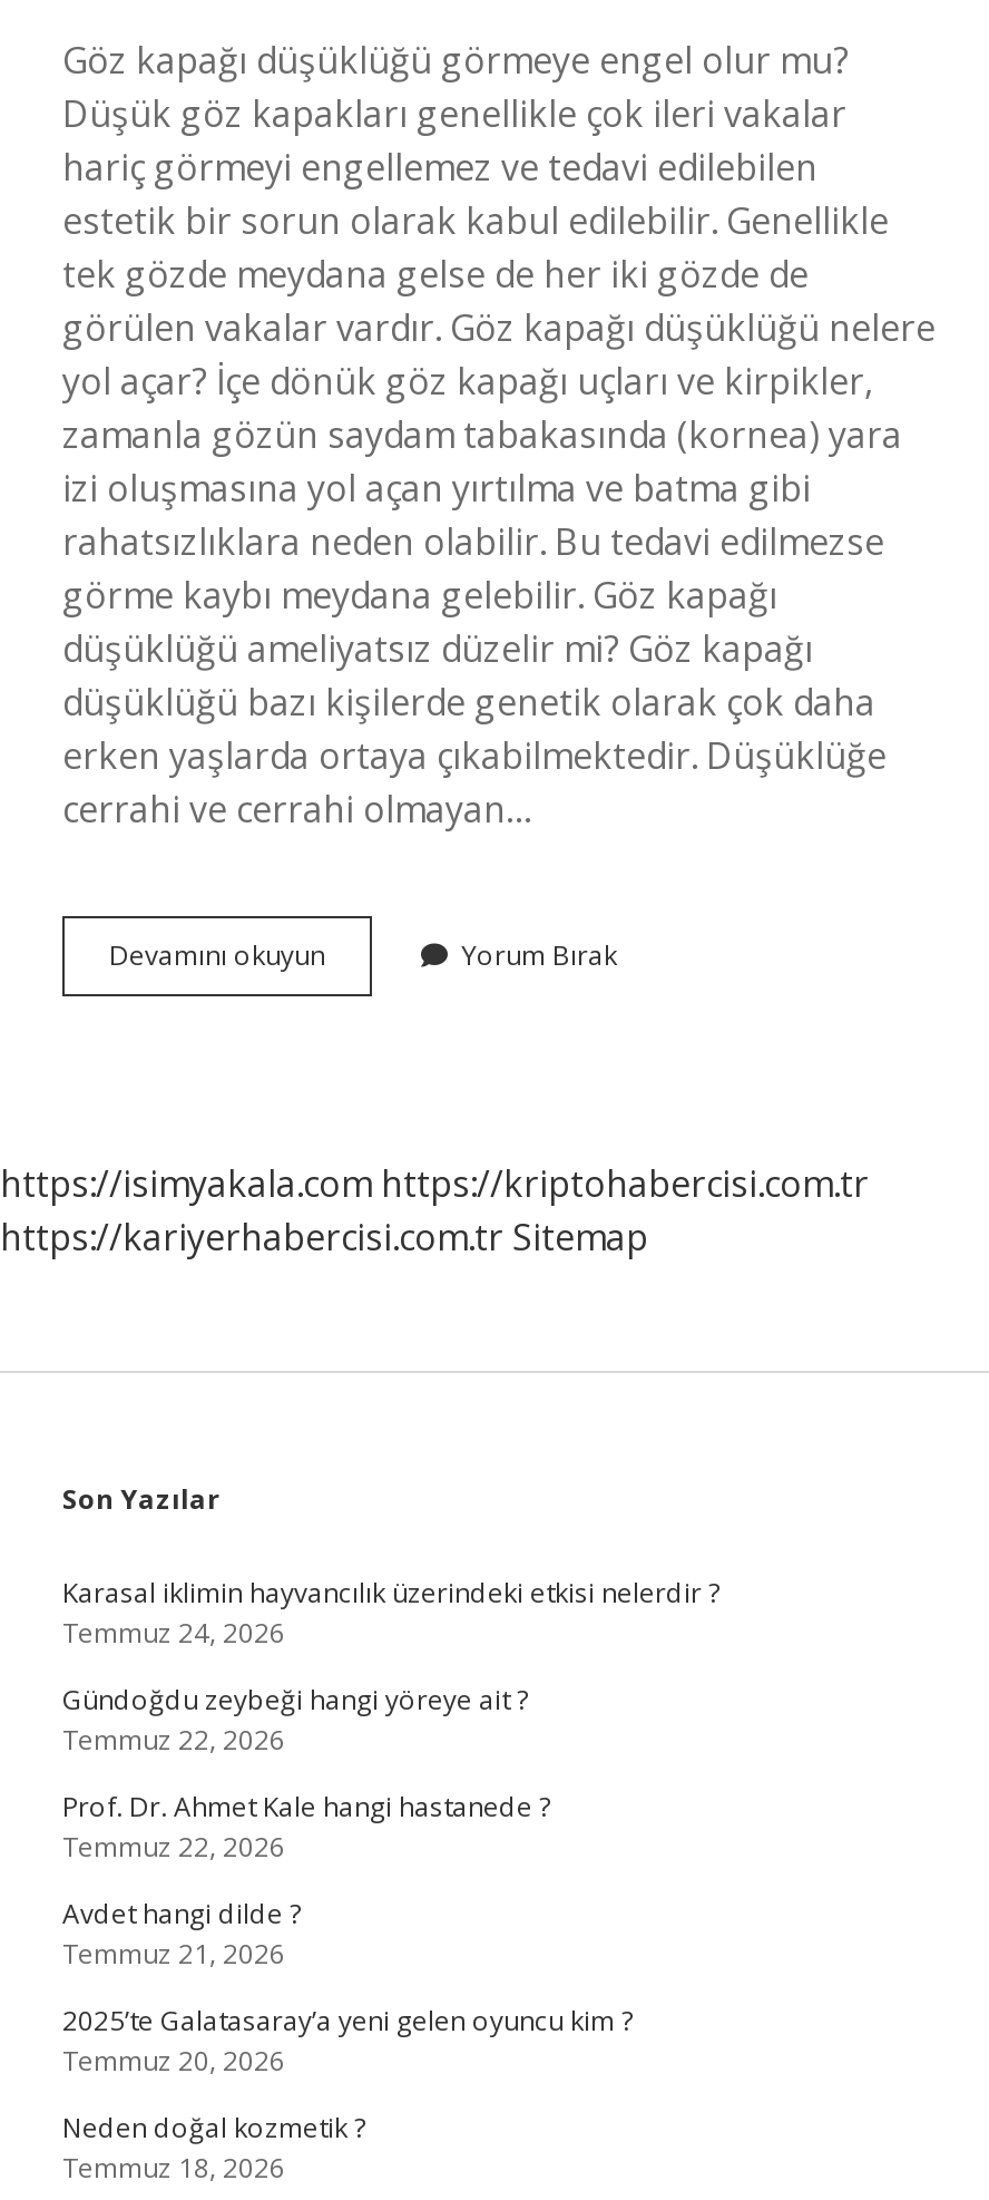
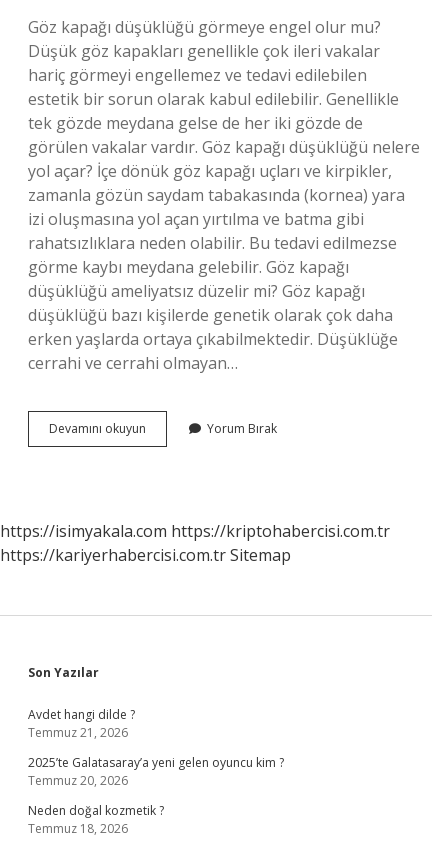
[62,1574,719,1866] Karasal iklimin hayvancılık üzerindeki etkisi nelerdir ? | Temmuz 24, 2026 | Gündoğdu zeybeği hangi yöreye ait ? | Temmuz 22, 2026 | Prof. Dr. Ahmet Kale hangi hastanede ? | Temmuz 22, 2026 -> none

